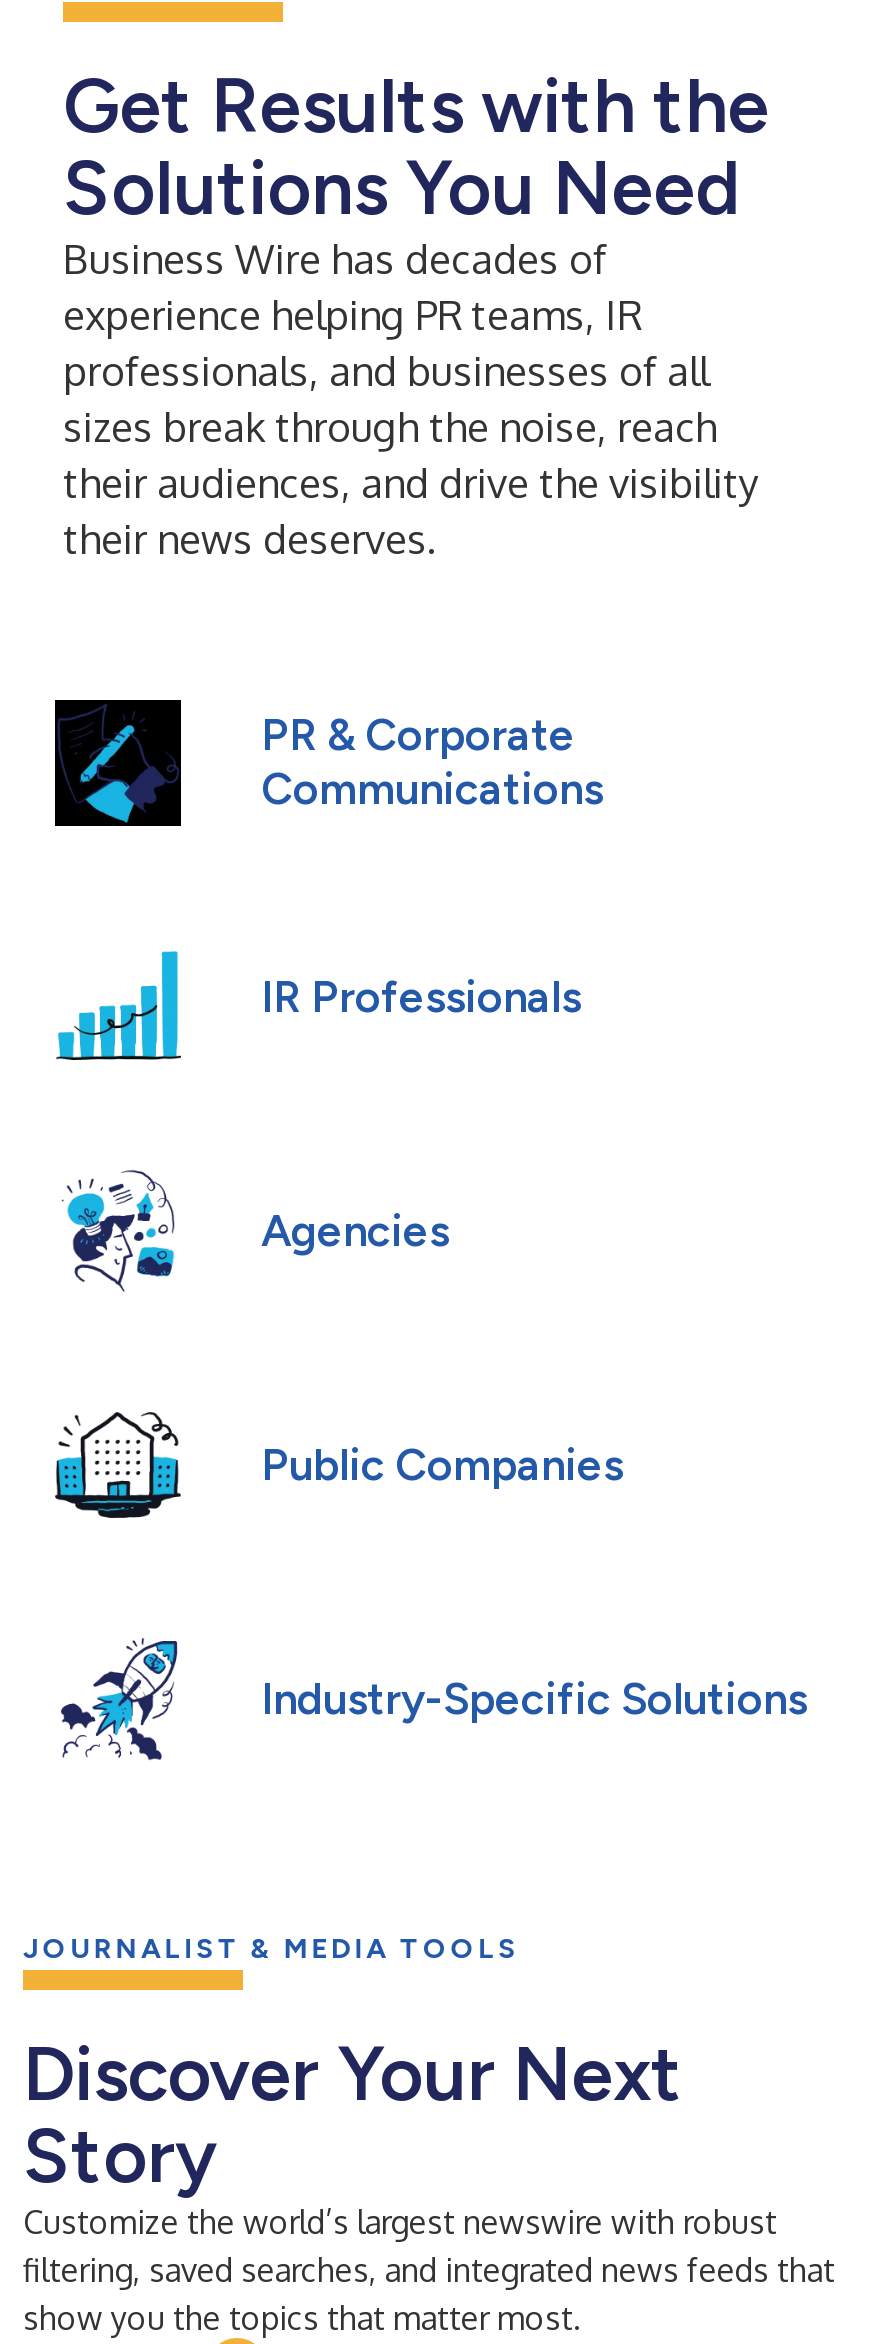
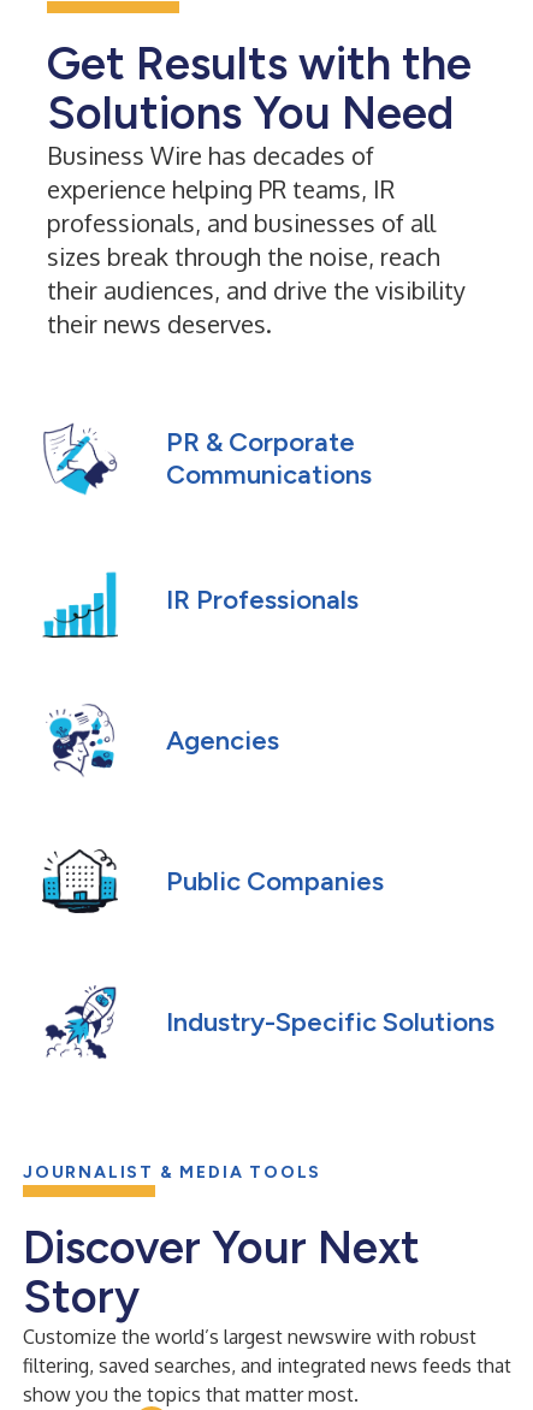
[53,698,183,828] [image] -> [42,421,118,497] [image]

